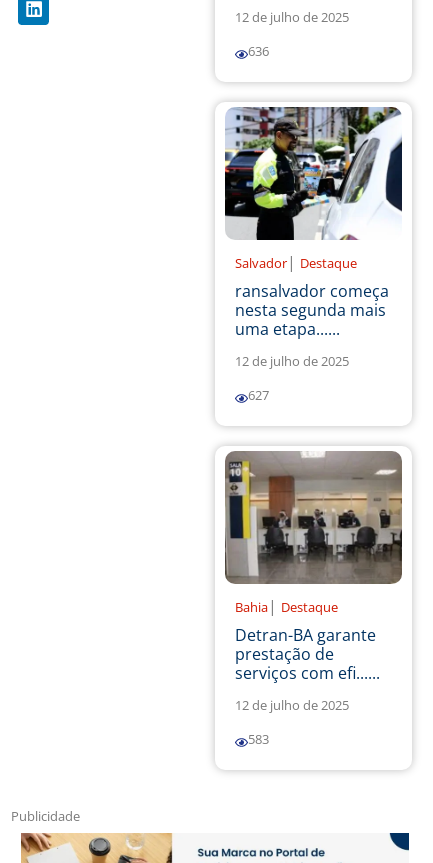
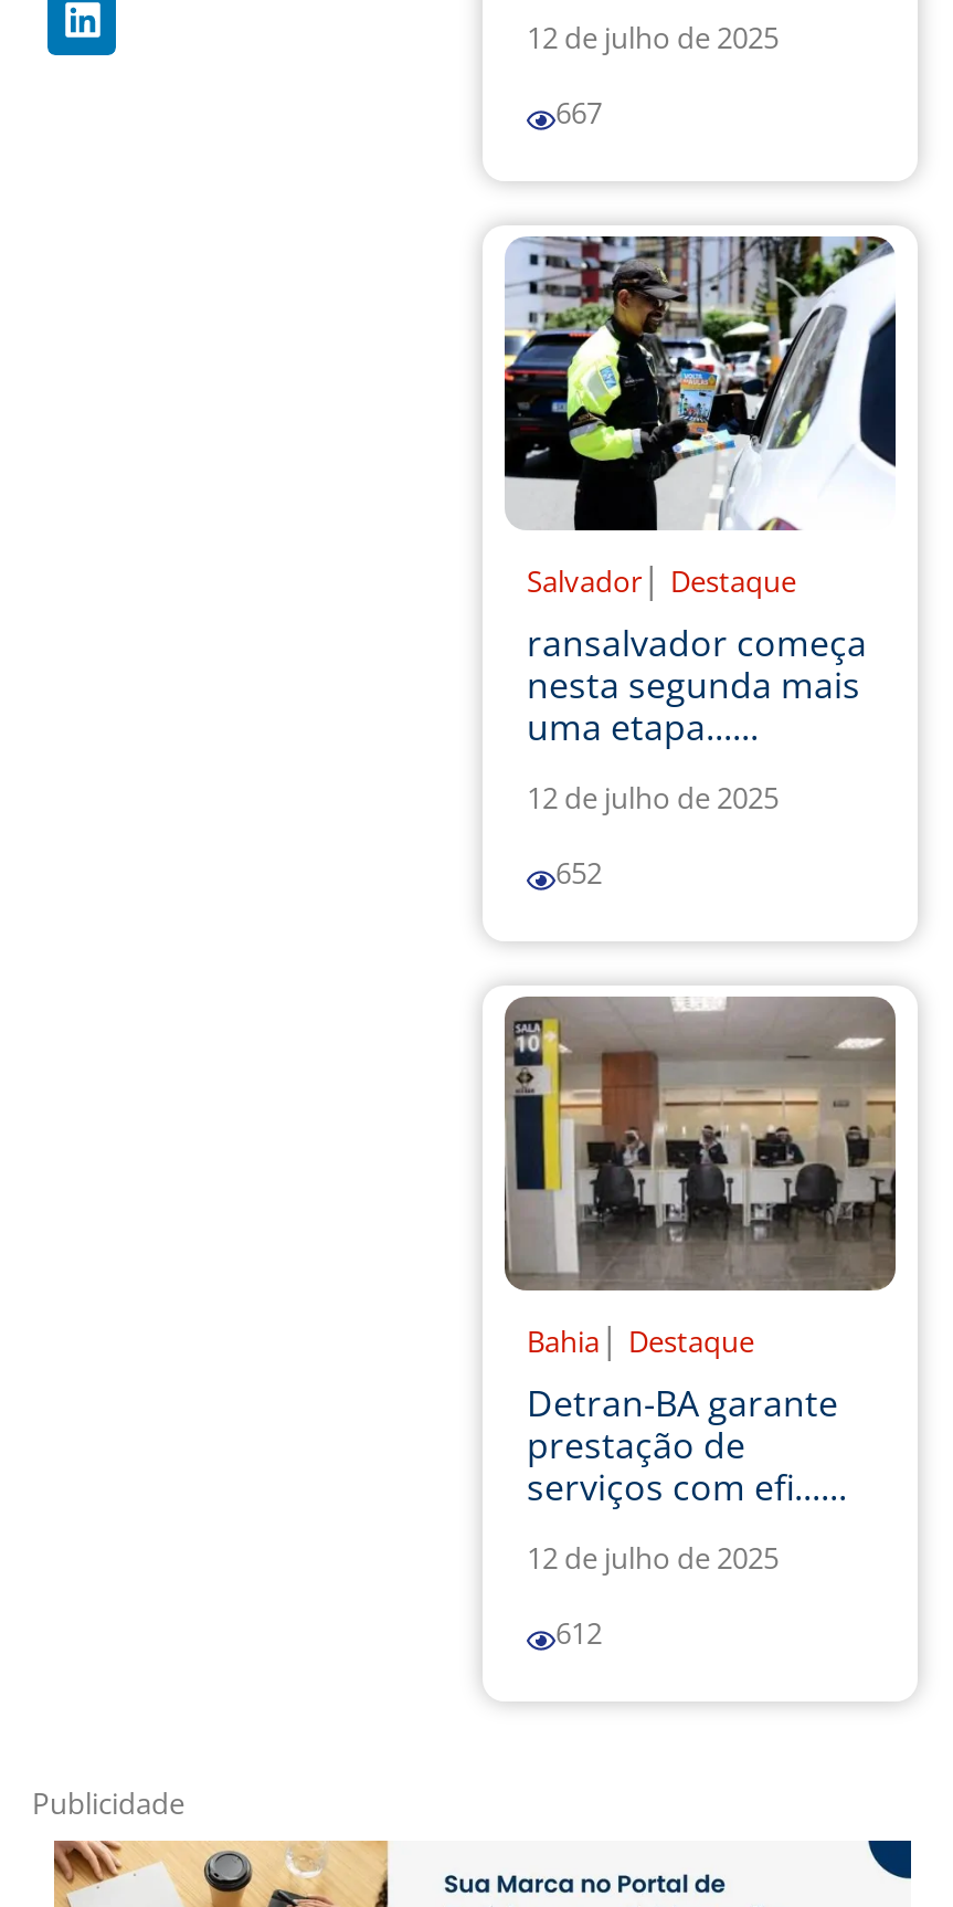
[248,42,269,60] 636 -> [555,94,602,134] 667
[248,386,269,404] 627 -> [555,854,602,893] 652
[248,730,269,748] 583 -> [555,1614,602,1653] 612

